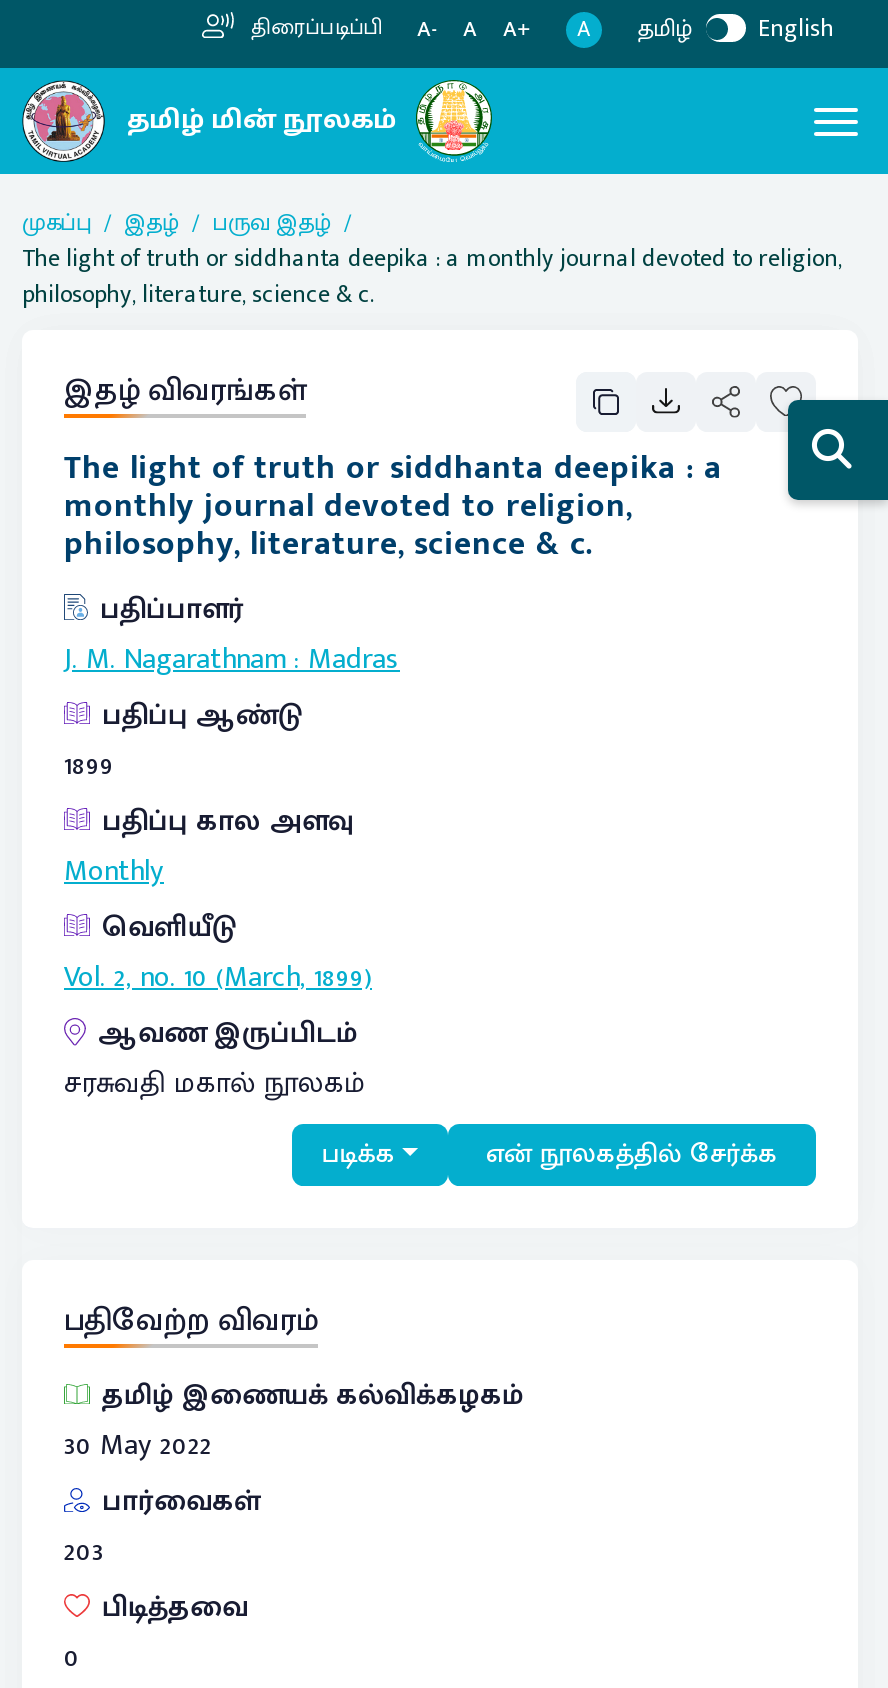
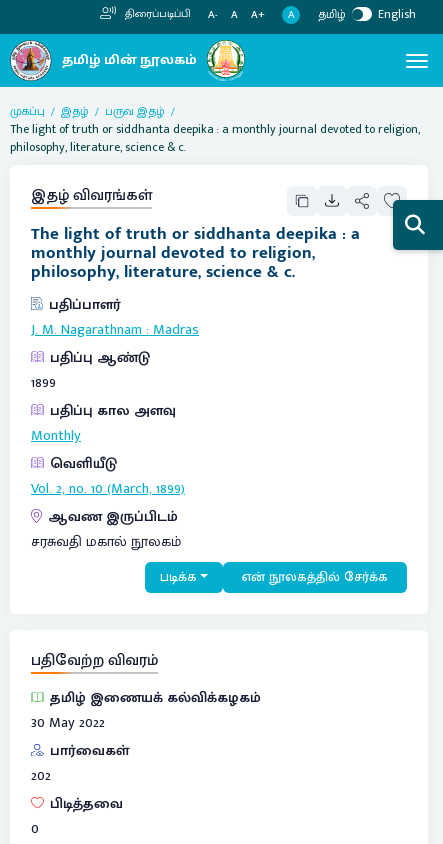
[64,1528,104,1576] 203 -> [31,764,51,788] 202

